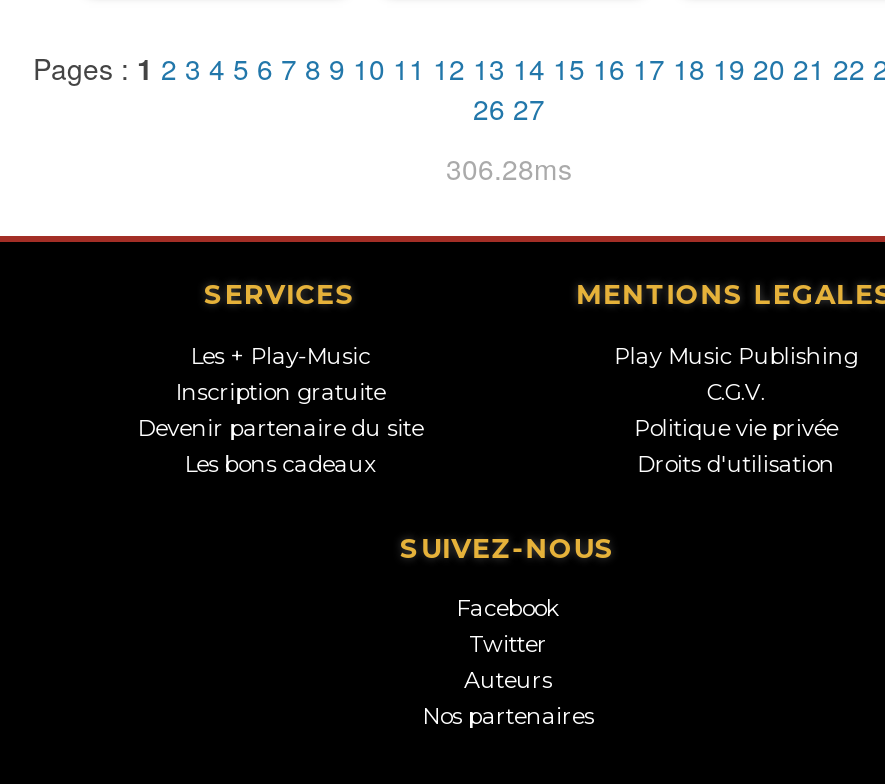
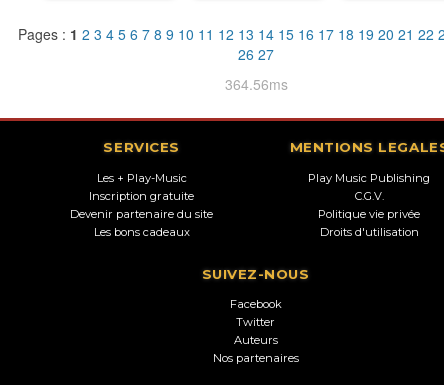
[446,149,572,189] 306.28ms -> [224,74,287,94] 364.56ms

